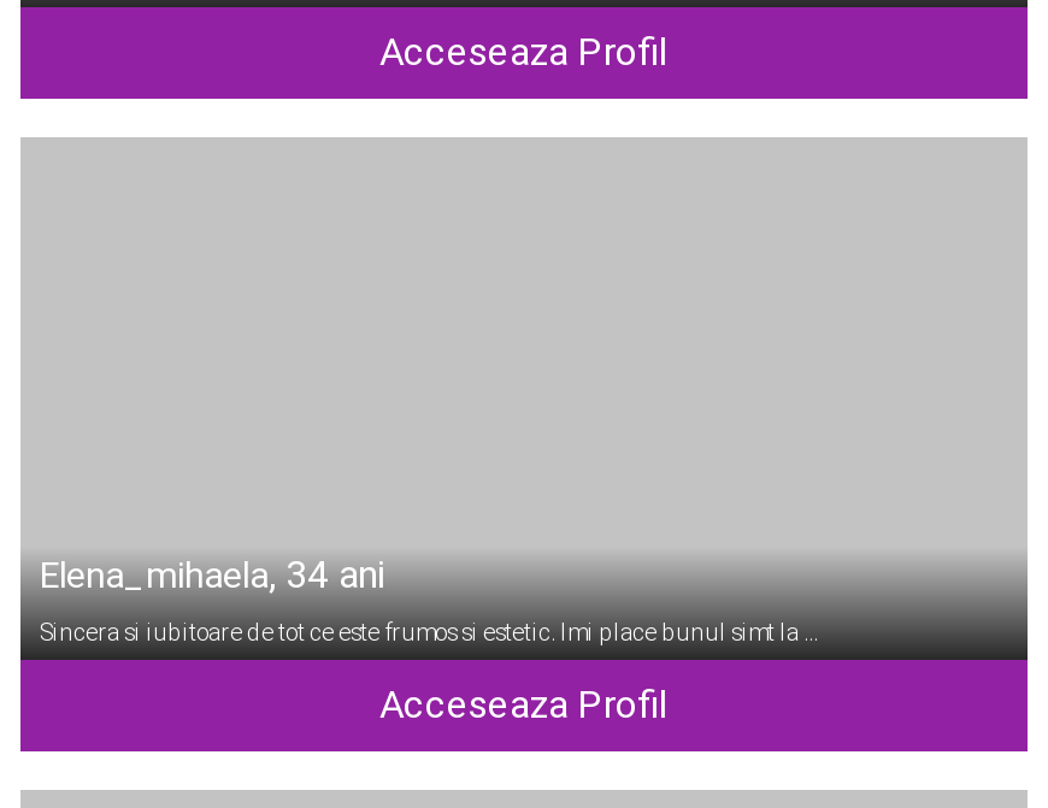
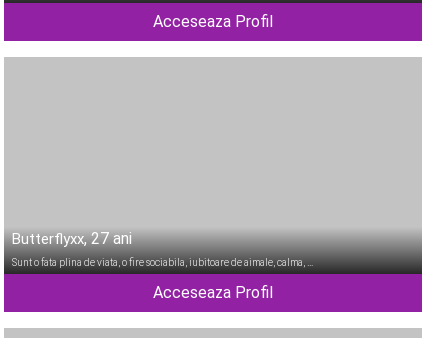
[40,552,384,597] Elena_mihaela, 34 ani -> [12,229,132,248] Butterflyxx, 27 ani
[40,619,818,645] Sincera si iubitoare de tot ce este frumos si estetic. Imi place bunul simt la … -> [12,257,313,268] Sunt o fata plina de viata, o fire sociabila, iubitoare de aimale, calma, …

